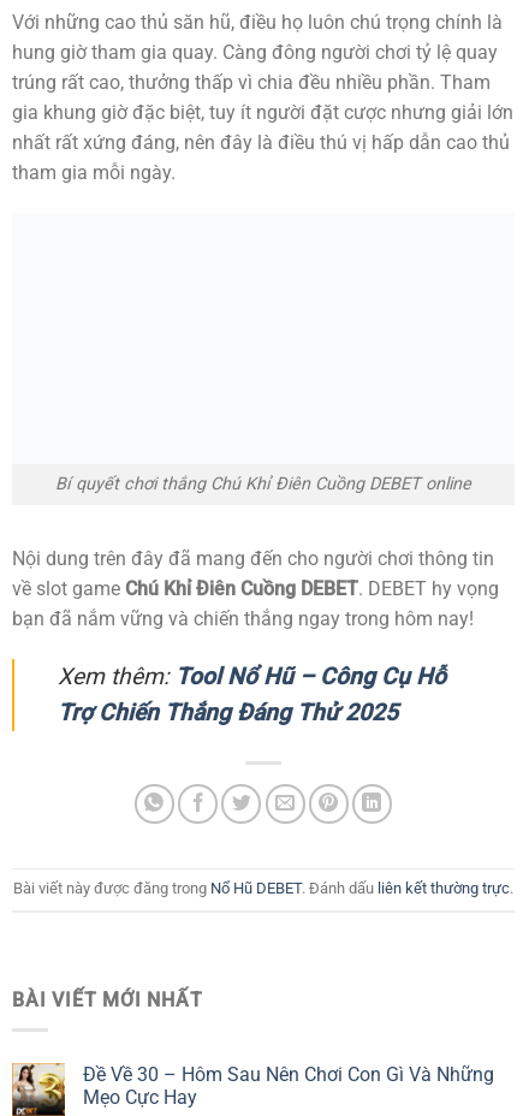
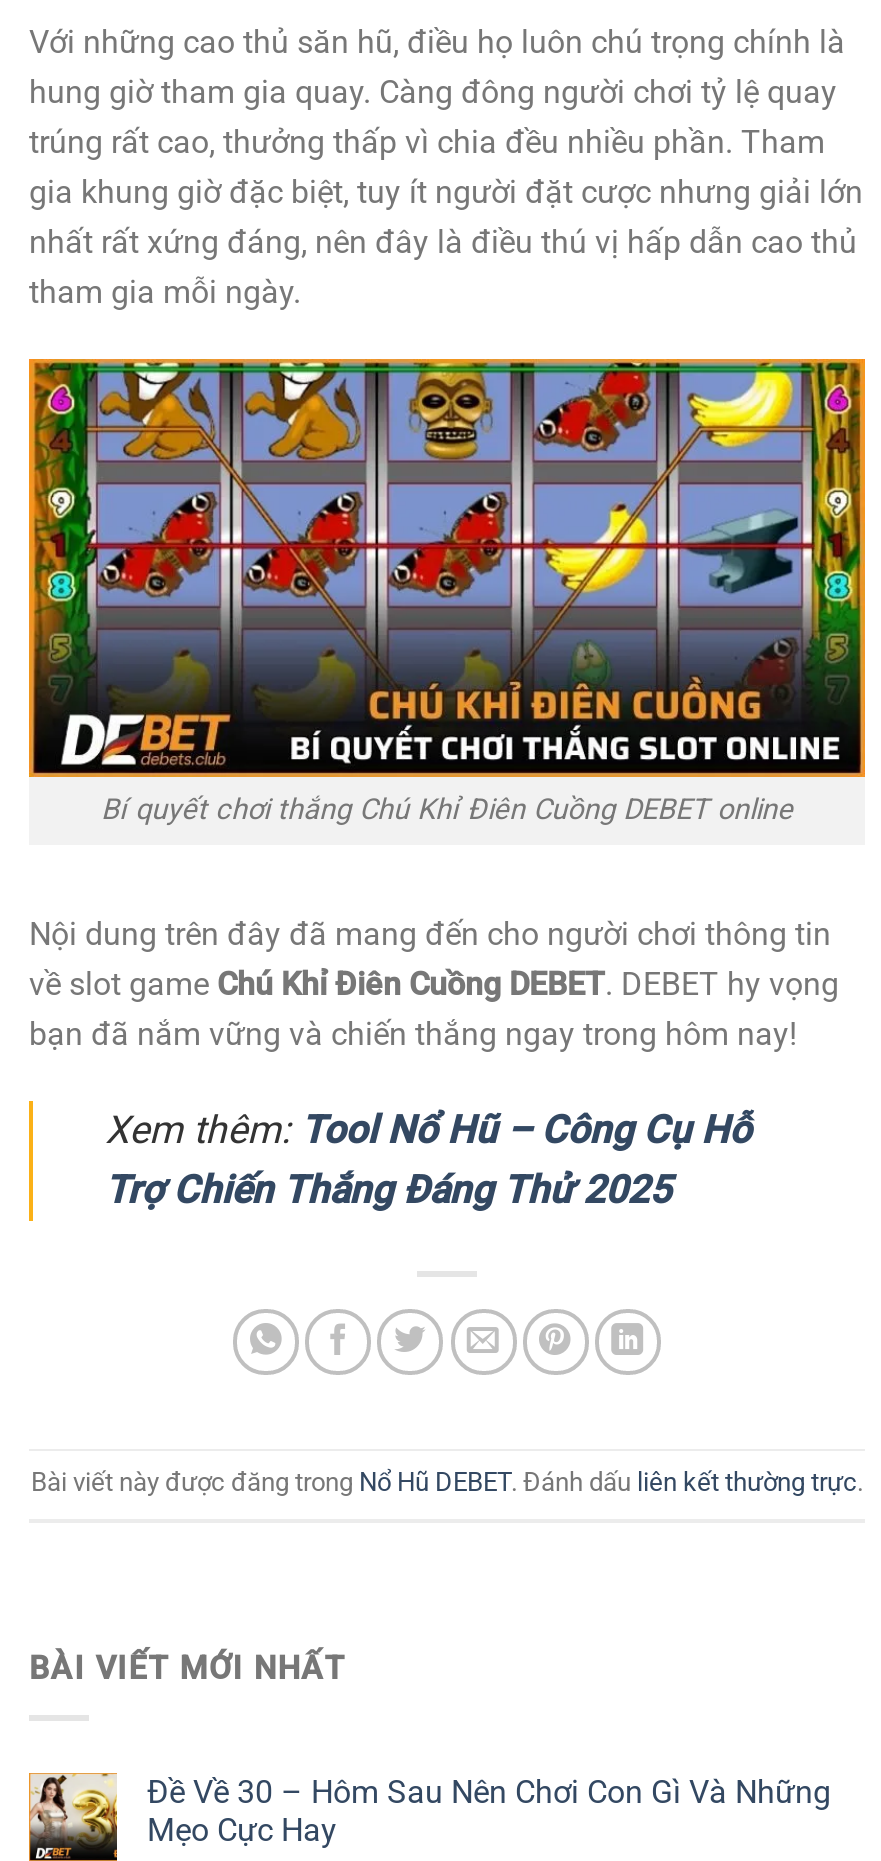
none -> [27,357,867,779] [image]

